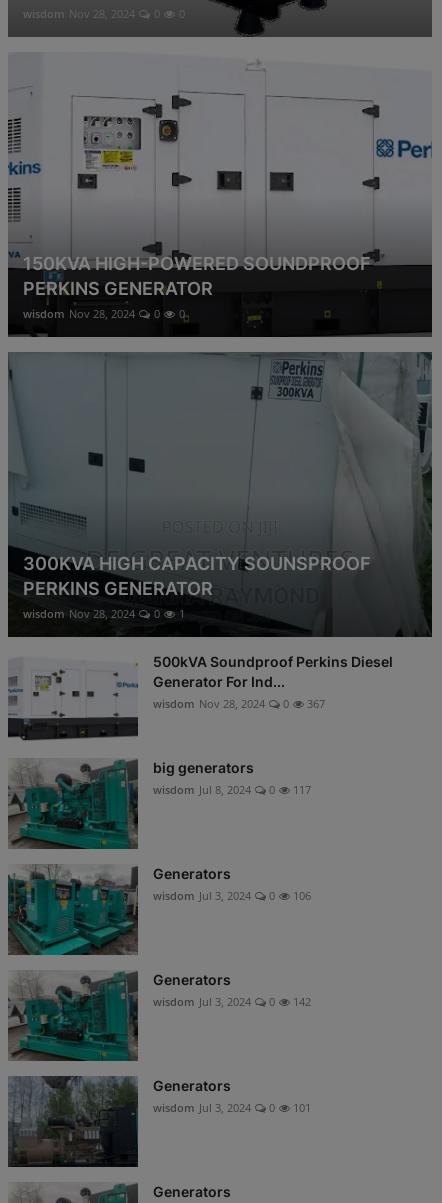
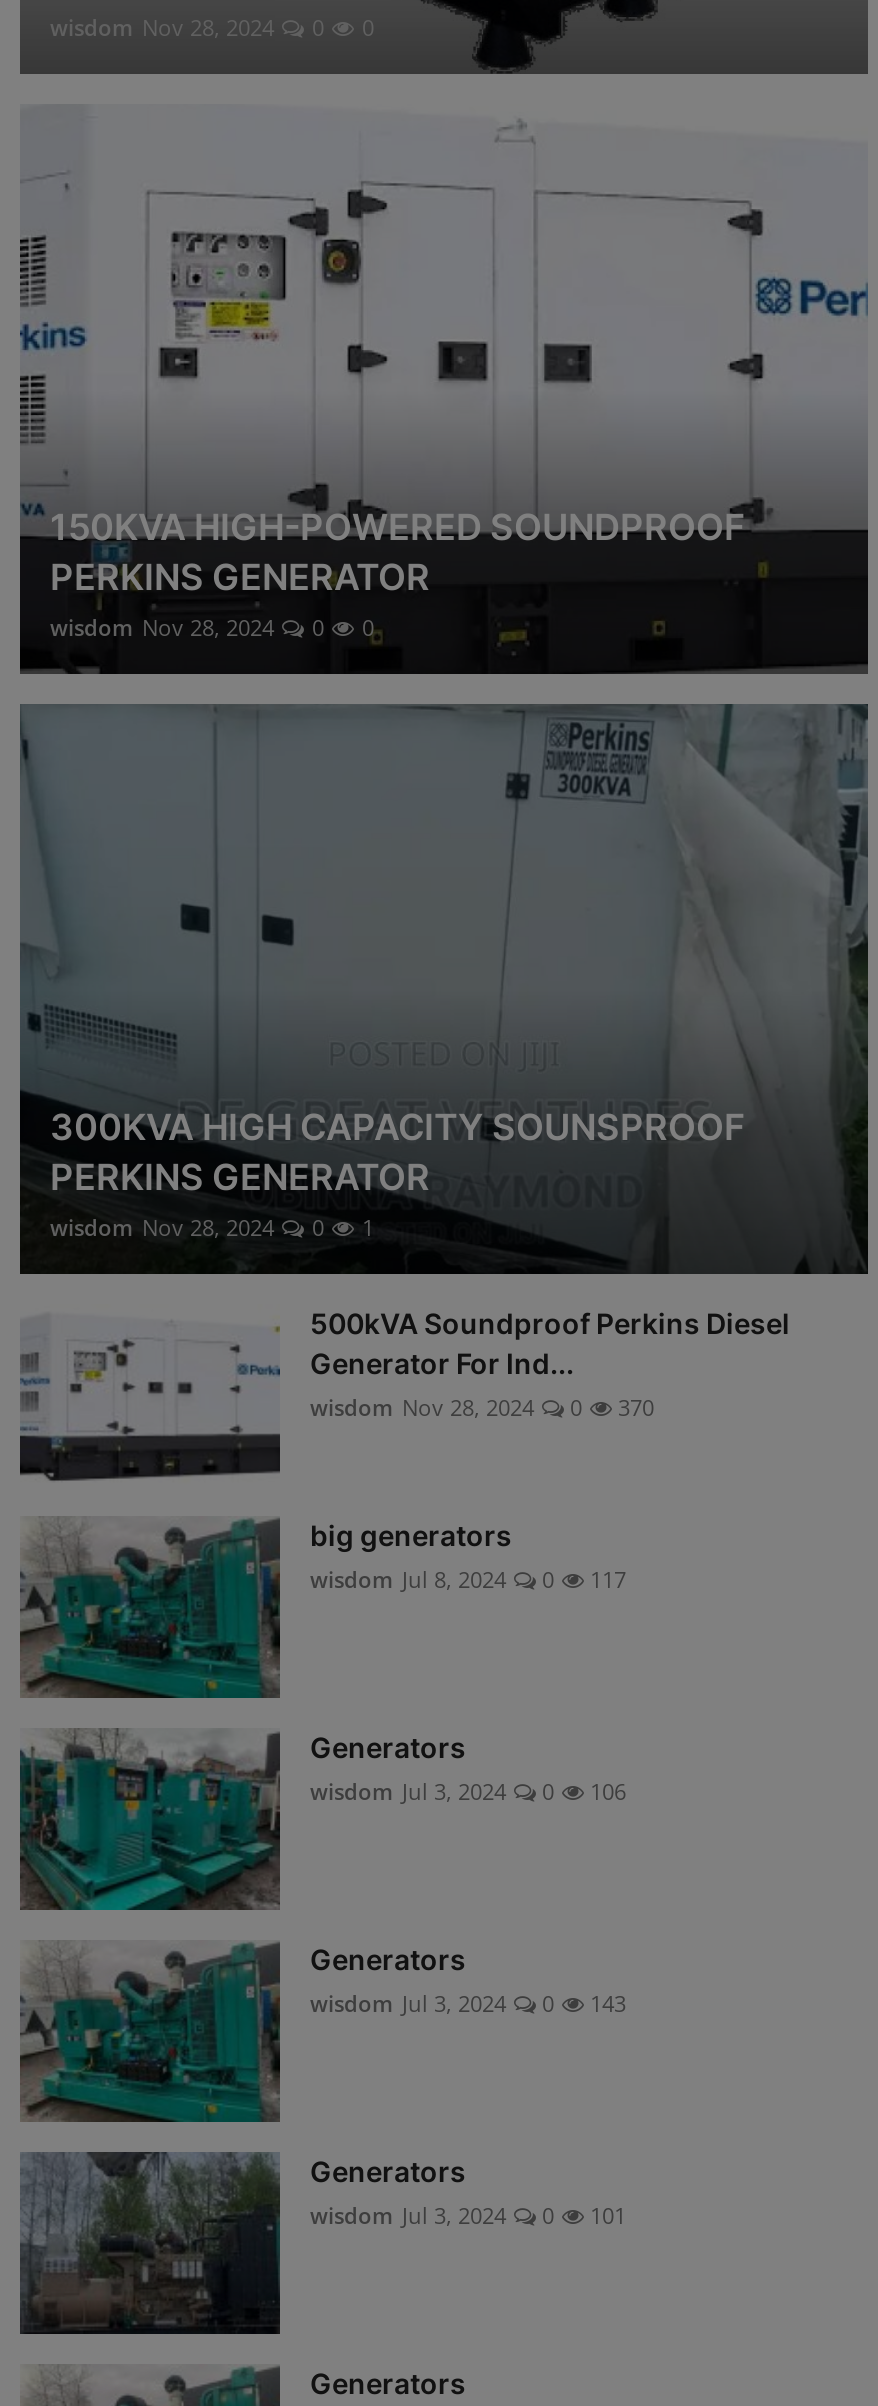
[153,695,325,710] wisdom Nov 28, 2024 0 367 -> [310,1391,654,1421] wisdom Nov 28, 2024 0 370
[153,993,311,1008] wisdom Jul 3, 2024 0 142 -> [310,1987,626,2017] wisdom Jul 3, 2024 0 143

